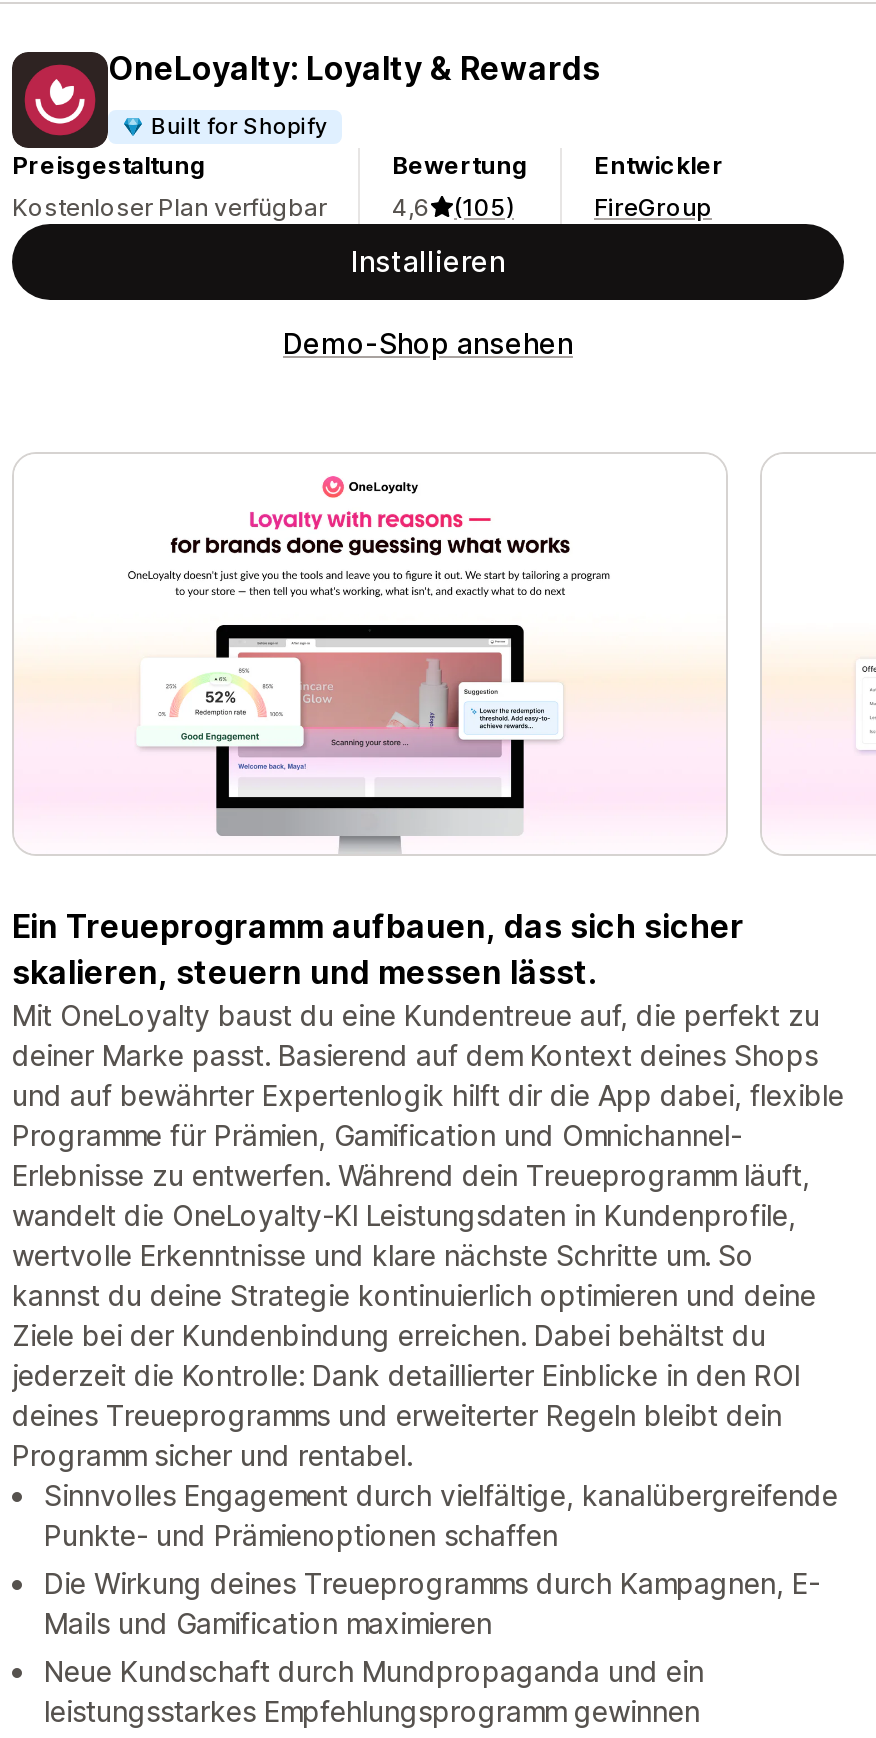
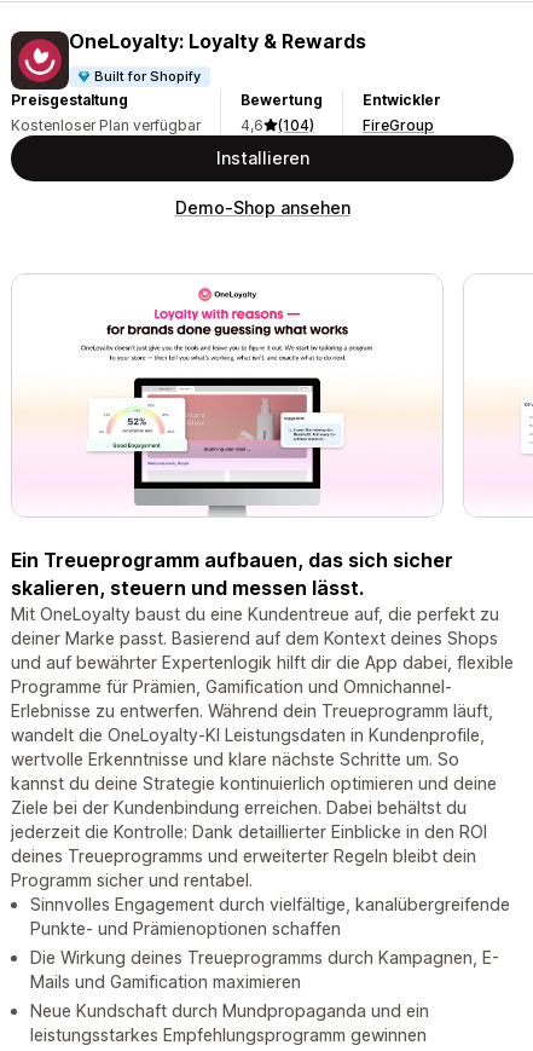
[392,192,514,222] 4,6 (105) -> [241,116,314,134] 4,6 (104)

